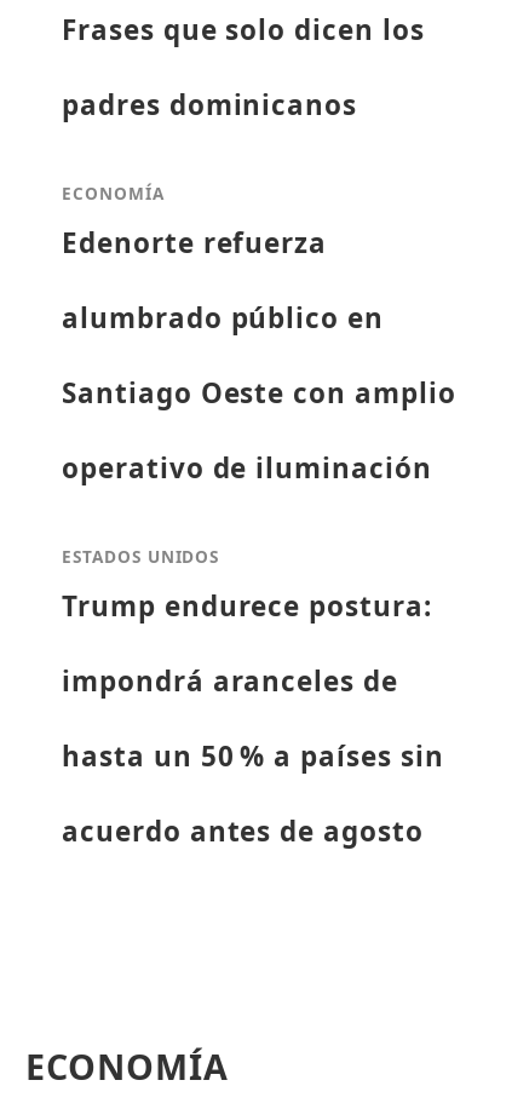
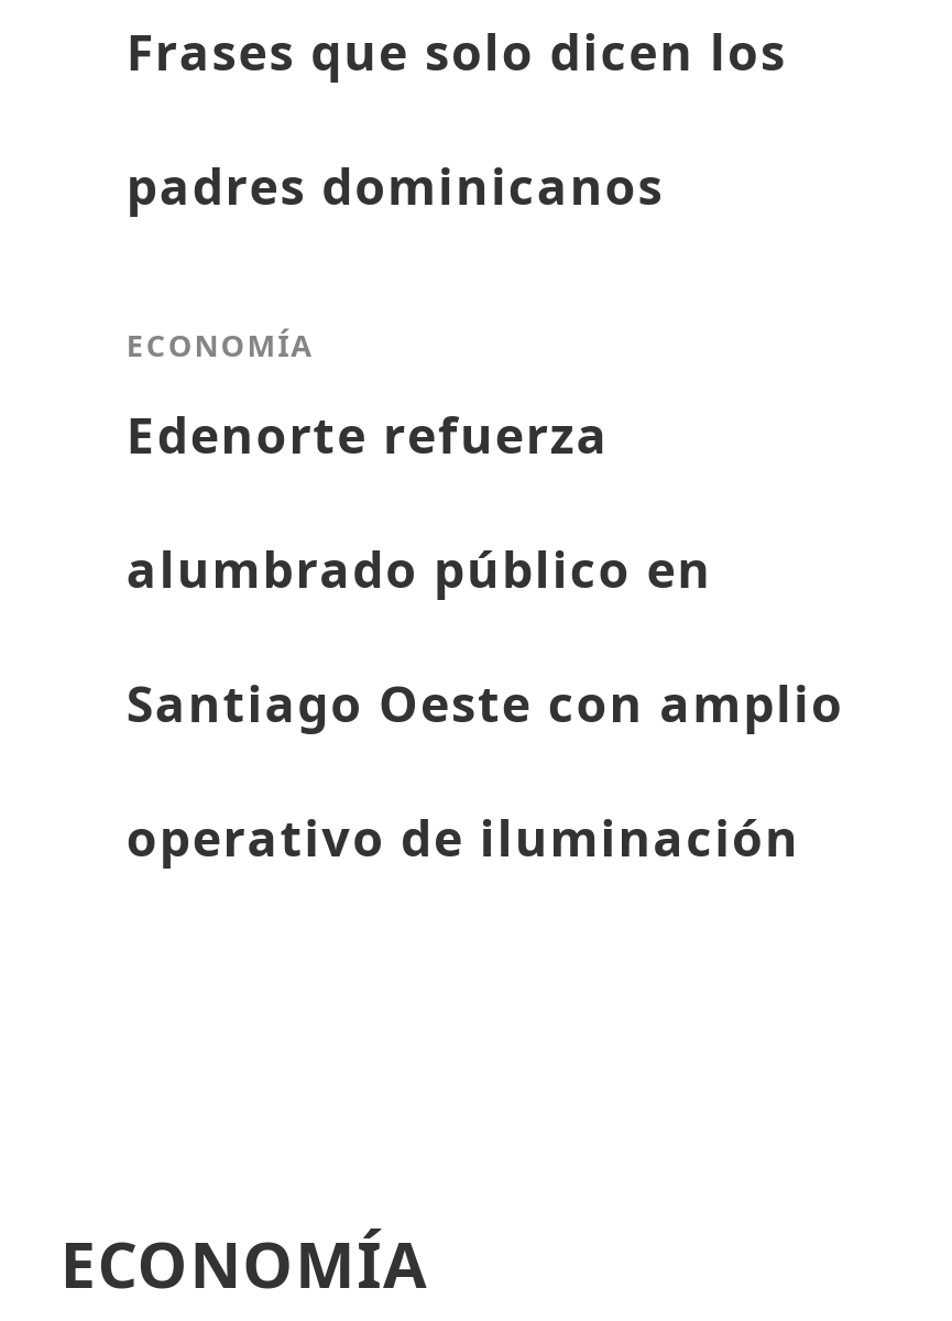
[62,545,444,850] ESTADOS UNIDOS | Trump endurece postura: | impondrá aranceles de | hasta un 50 % a países sin | acuerdo antes de agosto -> none

